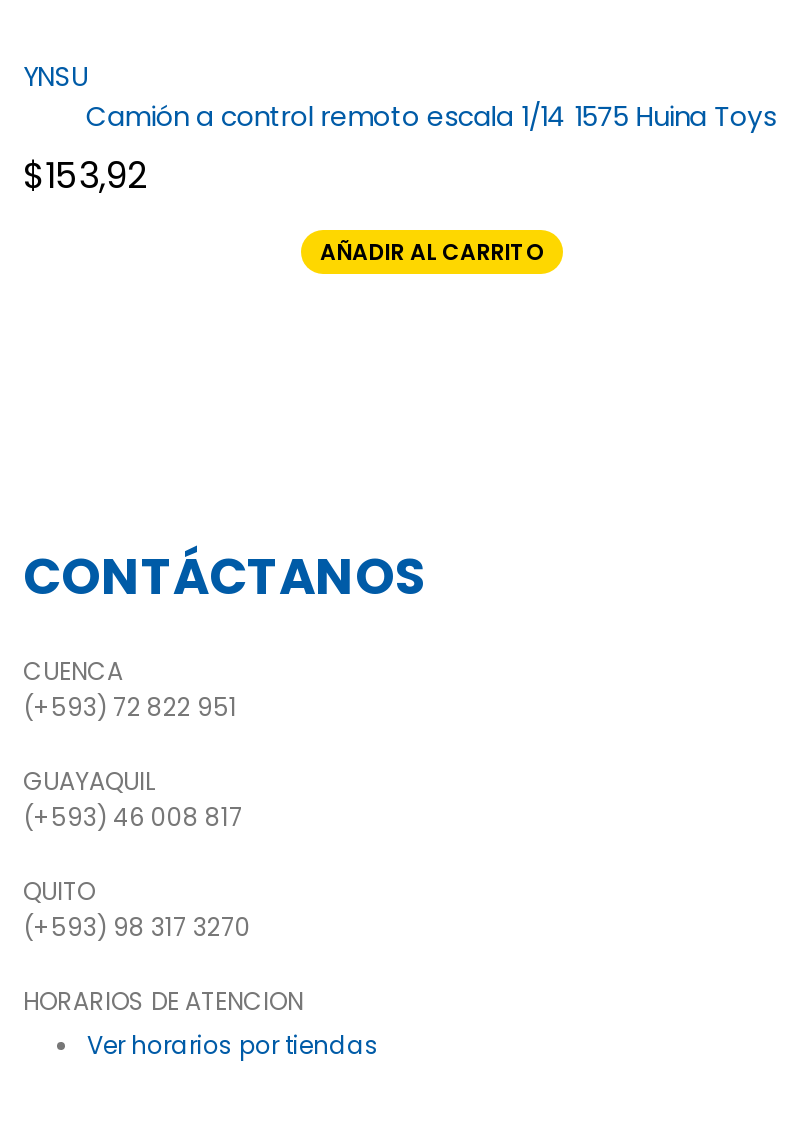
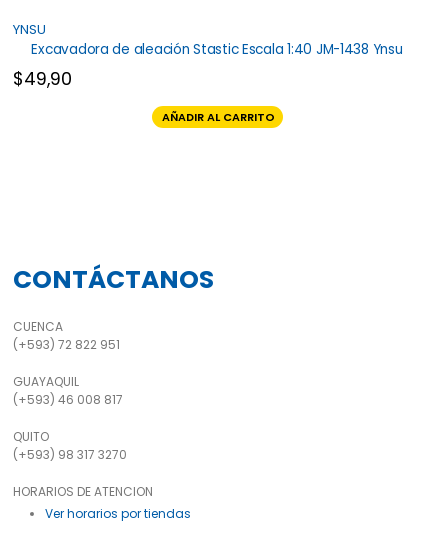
[23,97,776,199] Camión a control remoto escala 1/14 1575 Huina Toys | $153,92 -> [13,39,402,90] Excavadora de aleación Stastic Escala 1:40 JM-1438 Ynsu | $49,90

